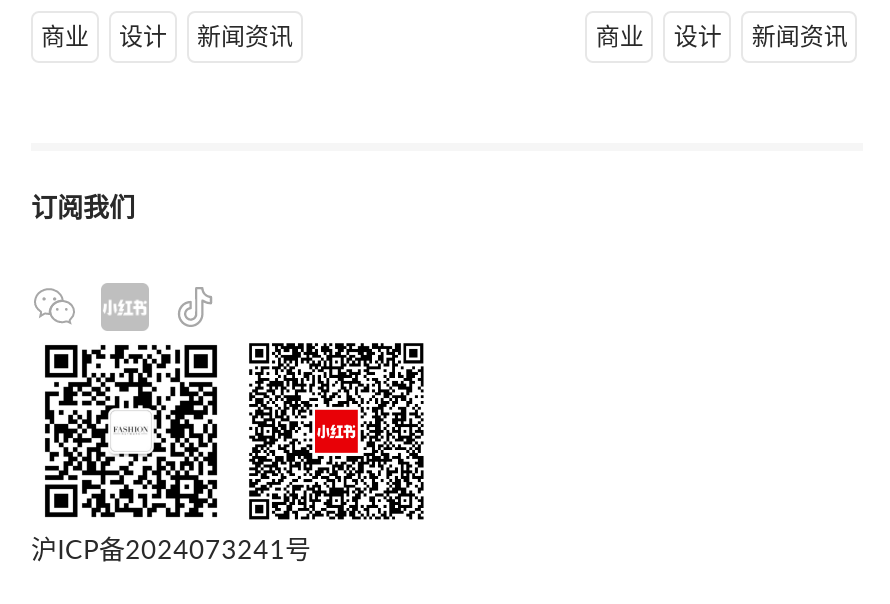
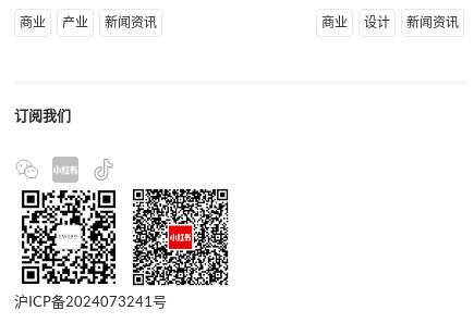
[119,22,167,48] 设计 -> [62,15,88,29] 产业

